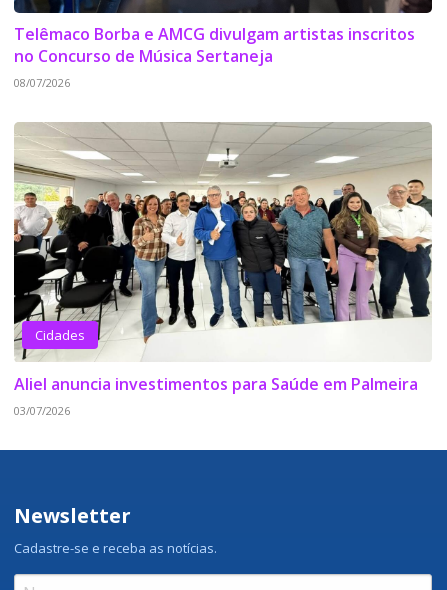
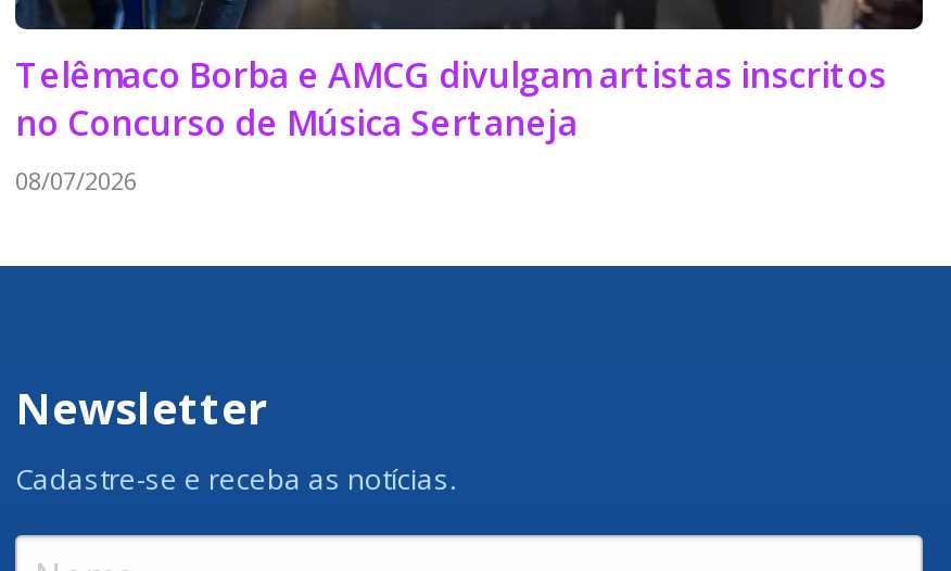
[13,122,432,417] [image] | Cidades | Aliel anuncia investimentos para Saúde em Palmeira | 03/07/2026 -> none

